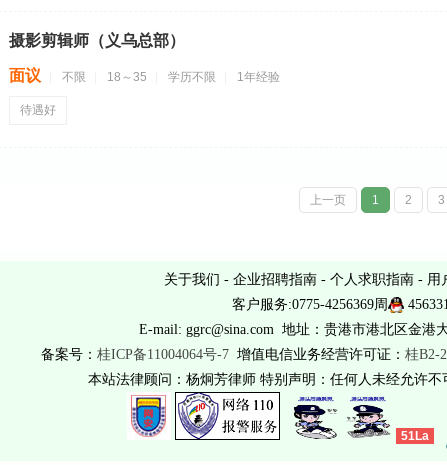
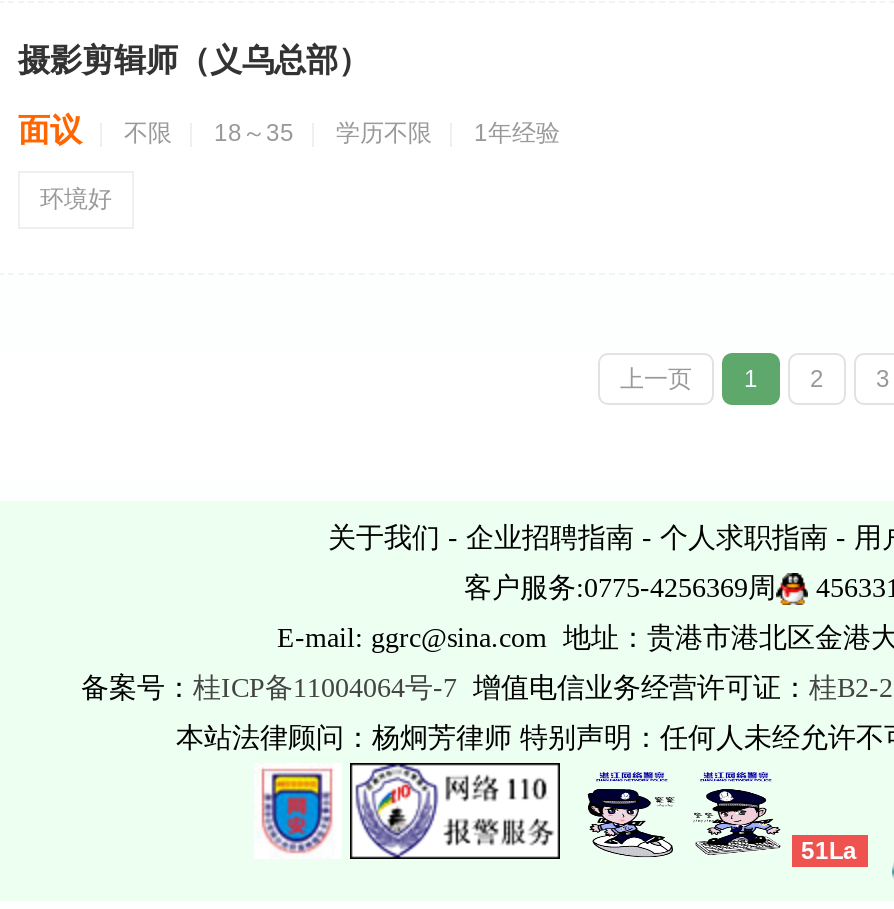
[20,103,56,117] 待遇好 -> [40,185,112,213] 环境好

